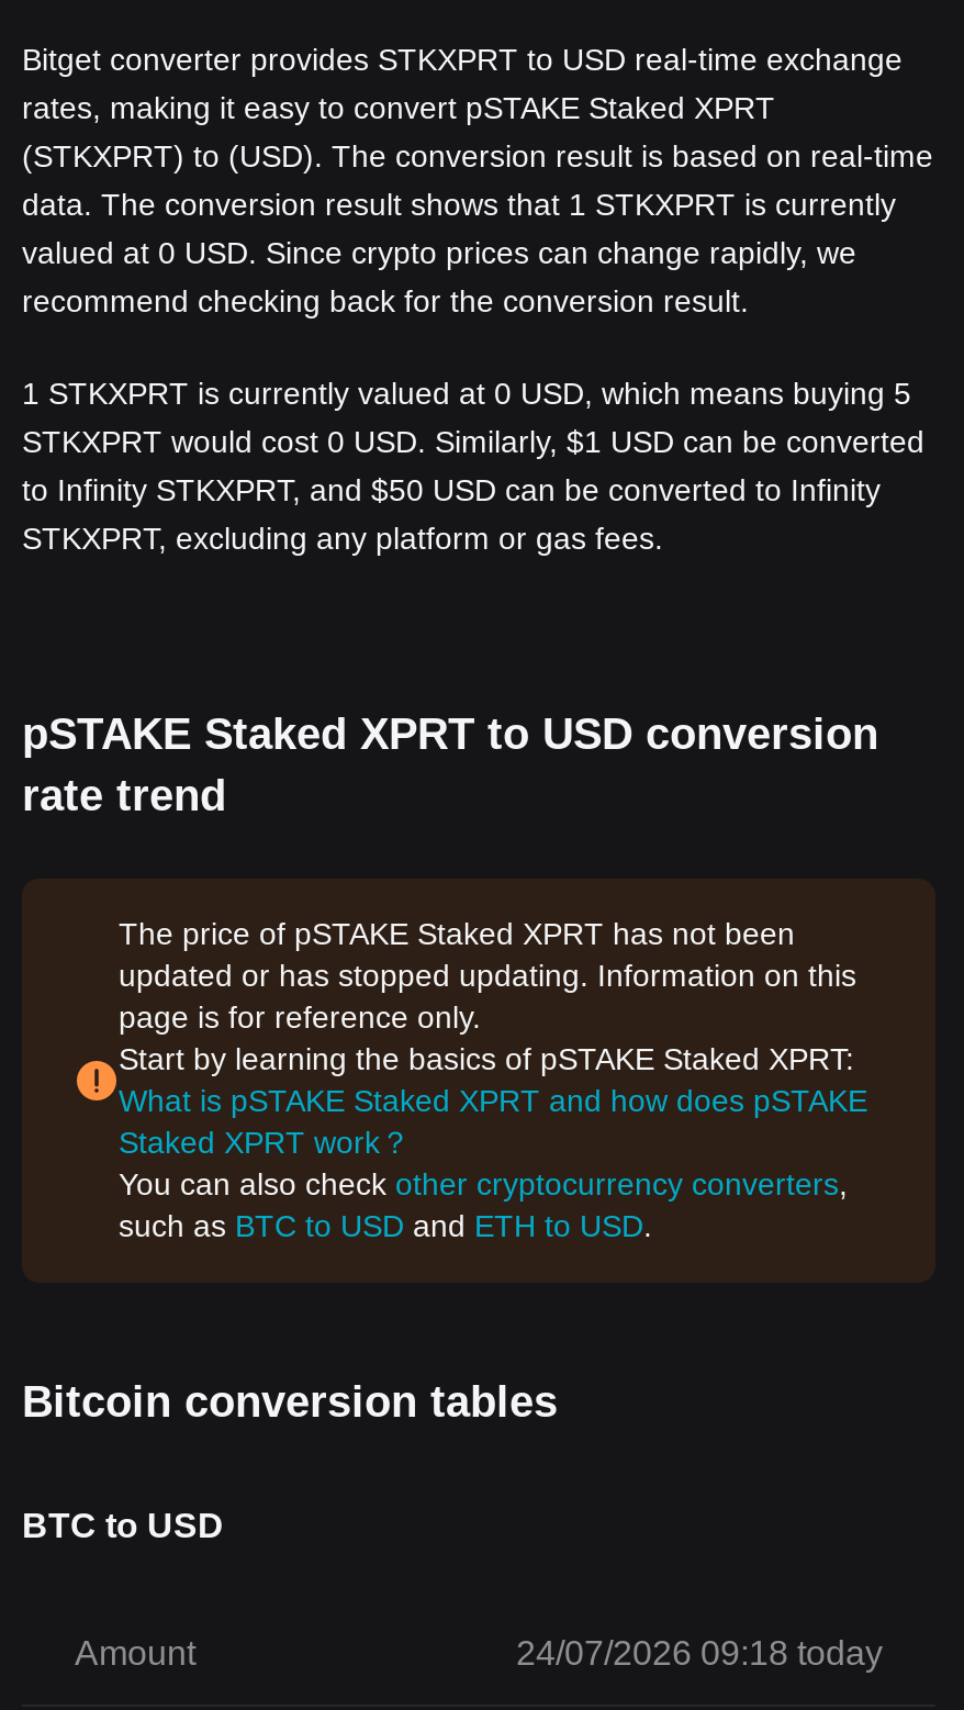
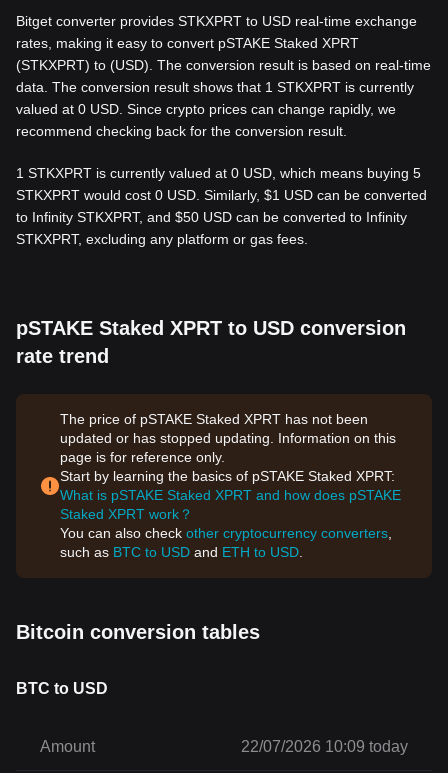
[516,1634,883,1672] 24/07/2026 09:18 today -> [241,738,408,755] 22/07/2026 10:09 today

